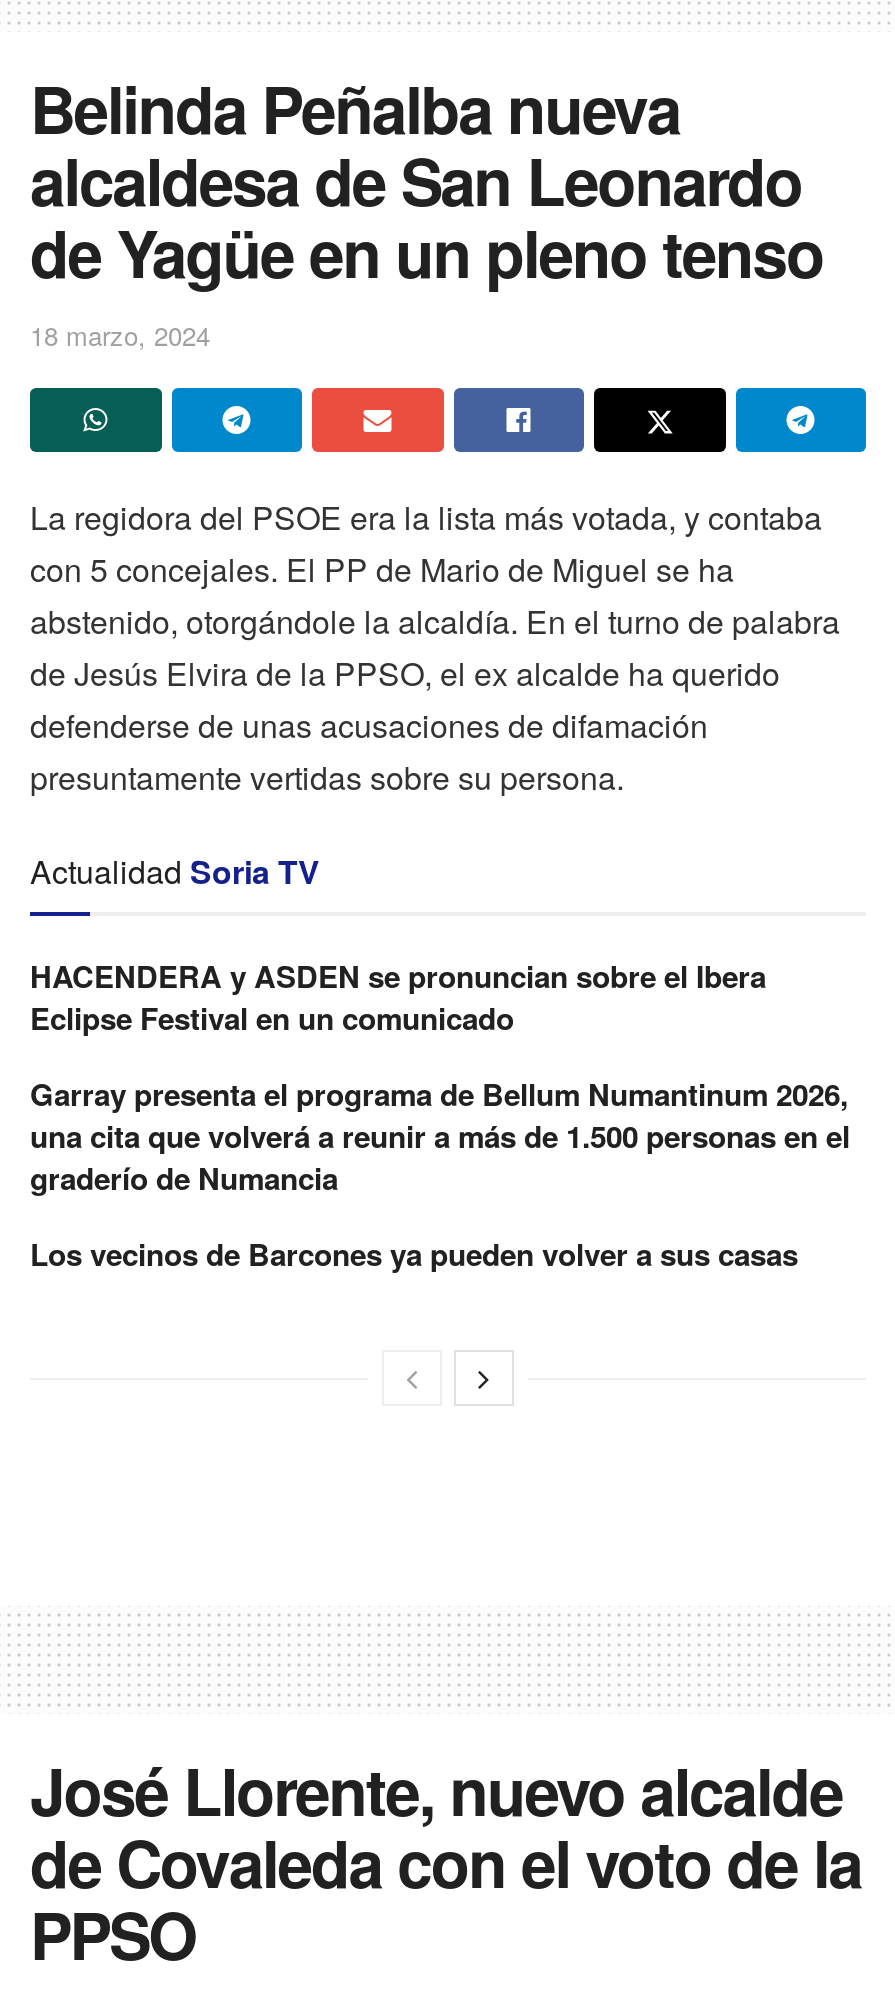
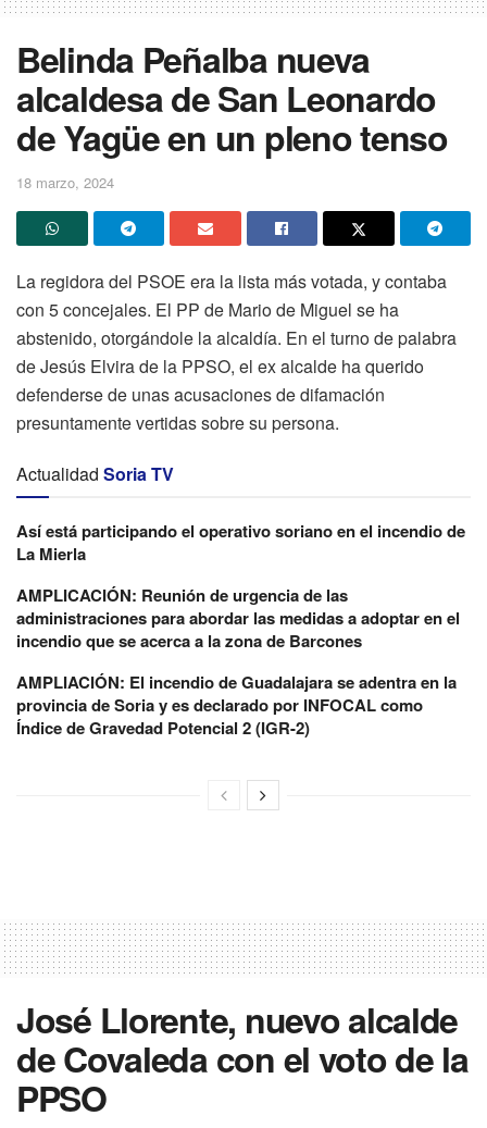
[30,953,766,1039] HACENDERA y ASDEN se pronuncian sobre el Ibera | Eclipse Festival en un comunicado -> [16,518,465,565] Así está participando el operativo soriano en el incendio de | La Mierla
[30,1071,850,1199] Garray presenta el programa de Bellum Numantinum 2026, | una cita que volverá a reunir a más de 1.500 personas en el | graderío de Numancia -> [16,583,460,652] AMPLICACIÓN: Reunión de urgencia de las | administraciones para abordar las medidas a adoptar en el | incendio que se acerca a la zona de Barcones
[30,1231,798,1275] Los vecinos de Barcones ya pueden volver a sus casas -> [16,670,457,739] AMPLIACIÓN: El incendio de Guadalajara se adentra en la | provincia de Soria y es declarado por INFOCAL como | Índice de Gravedad Potencial 2 (IGR-2)

